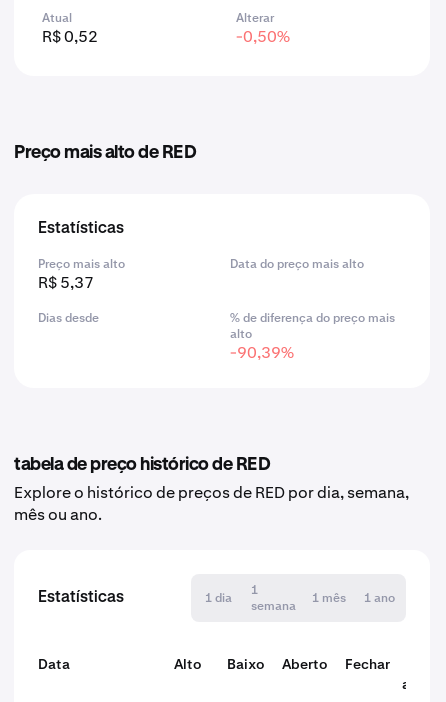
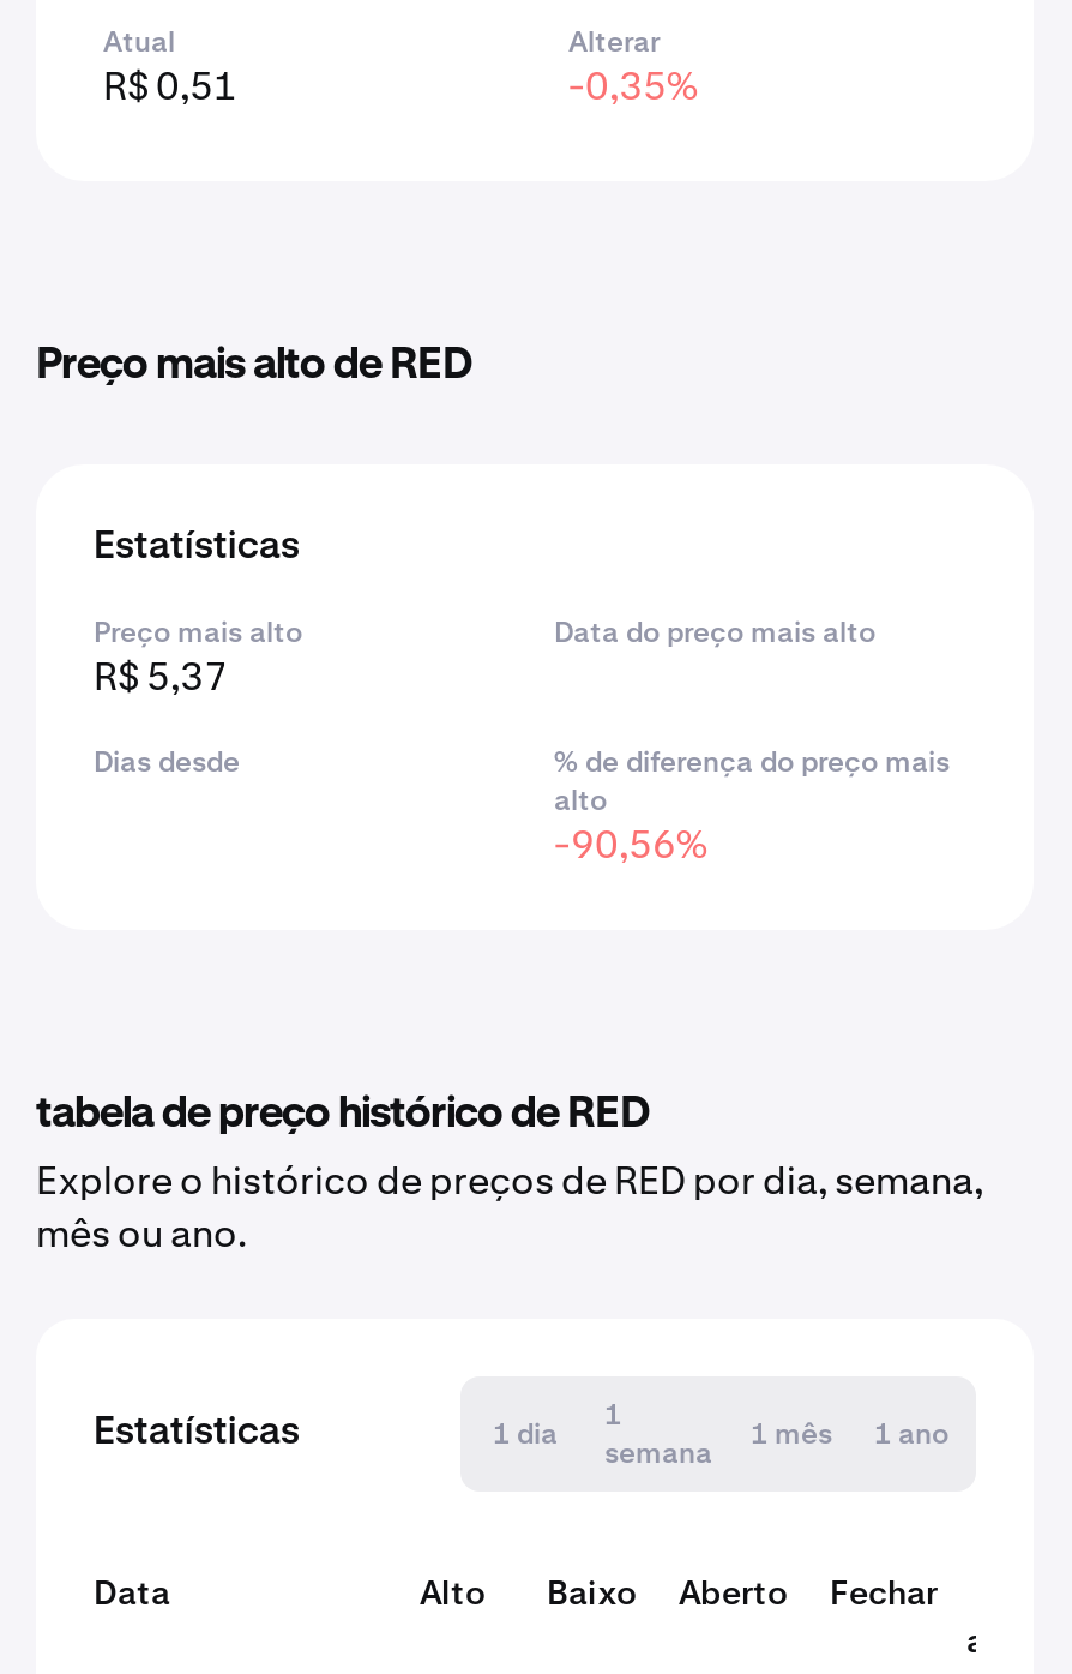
[42,26,98,47] R$ 0,52 -> [103,61,237,112] R$ 0,51
[236,26,290,47] -0,50% -> [568,61,698,112] -0,35%
[230,342,294,363] -90,39% -> [554,820,707,870] -90,56%

